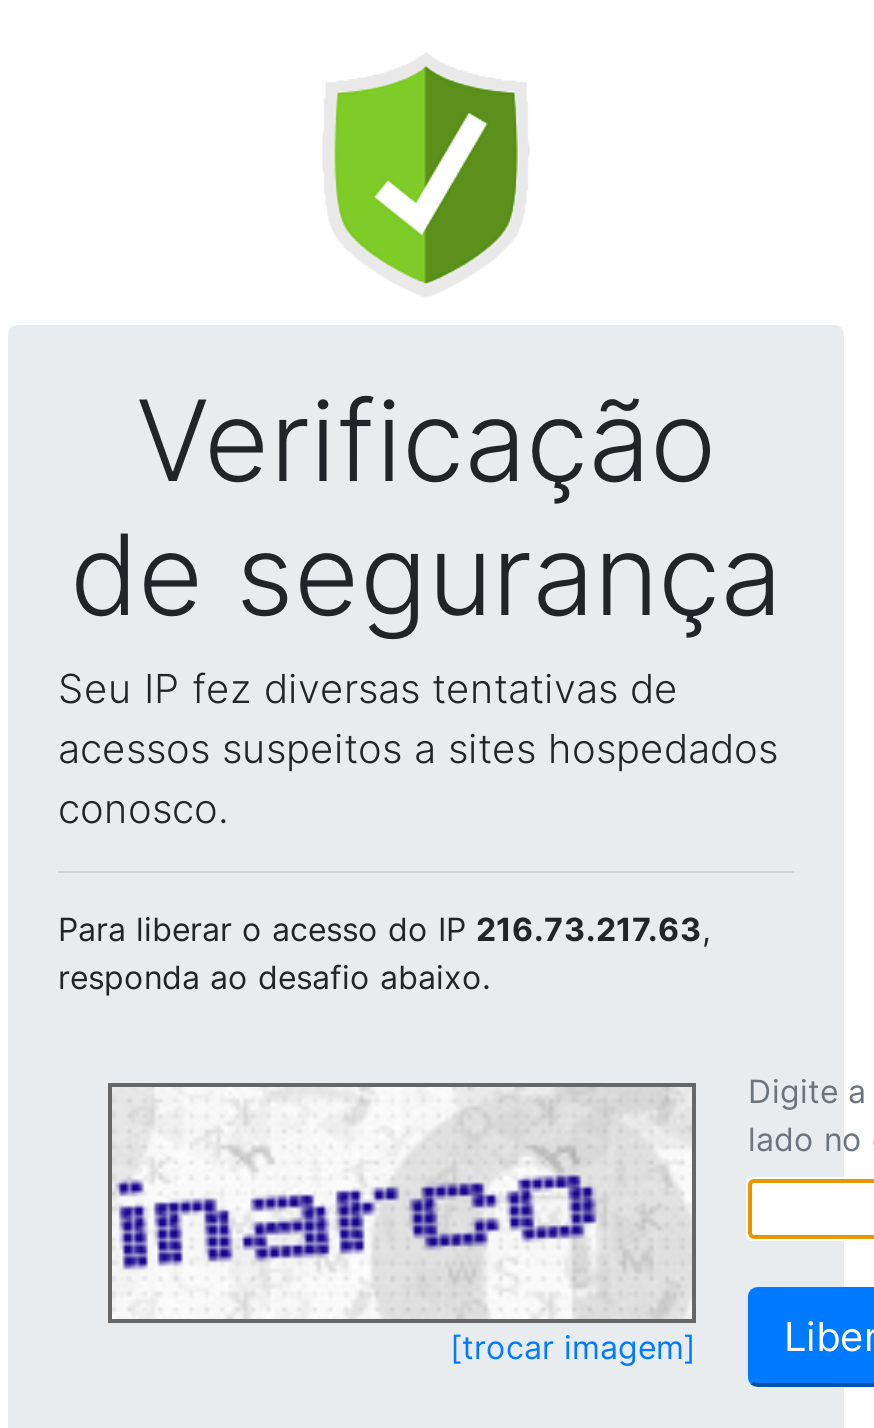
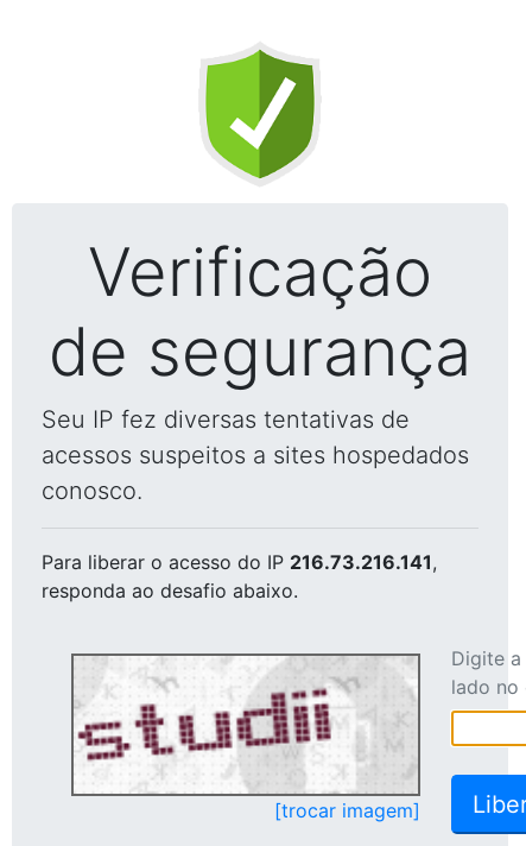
[58,909,710,949] Para liberar o acesso do IP 216.73.217.63, -> [42,550,437,574] Para liberar o acesso do IP 216.73.216.141,
[116,1133,604,1287] [image] -> [77,678,367,774] [image]

